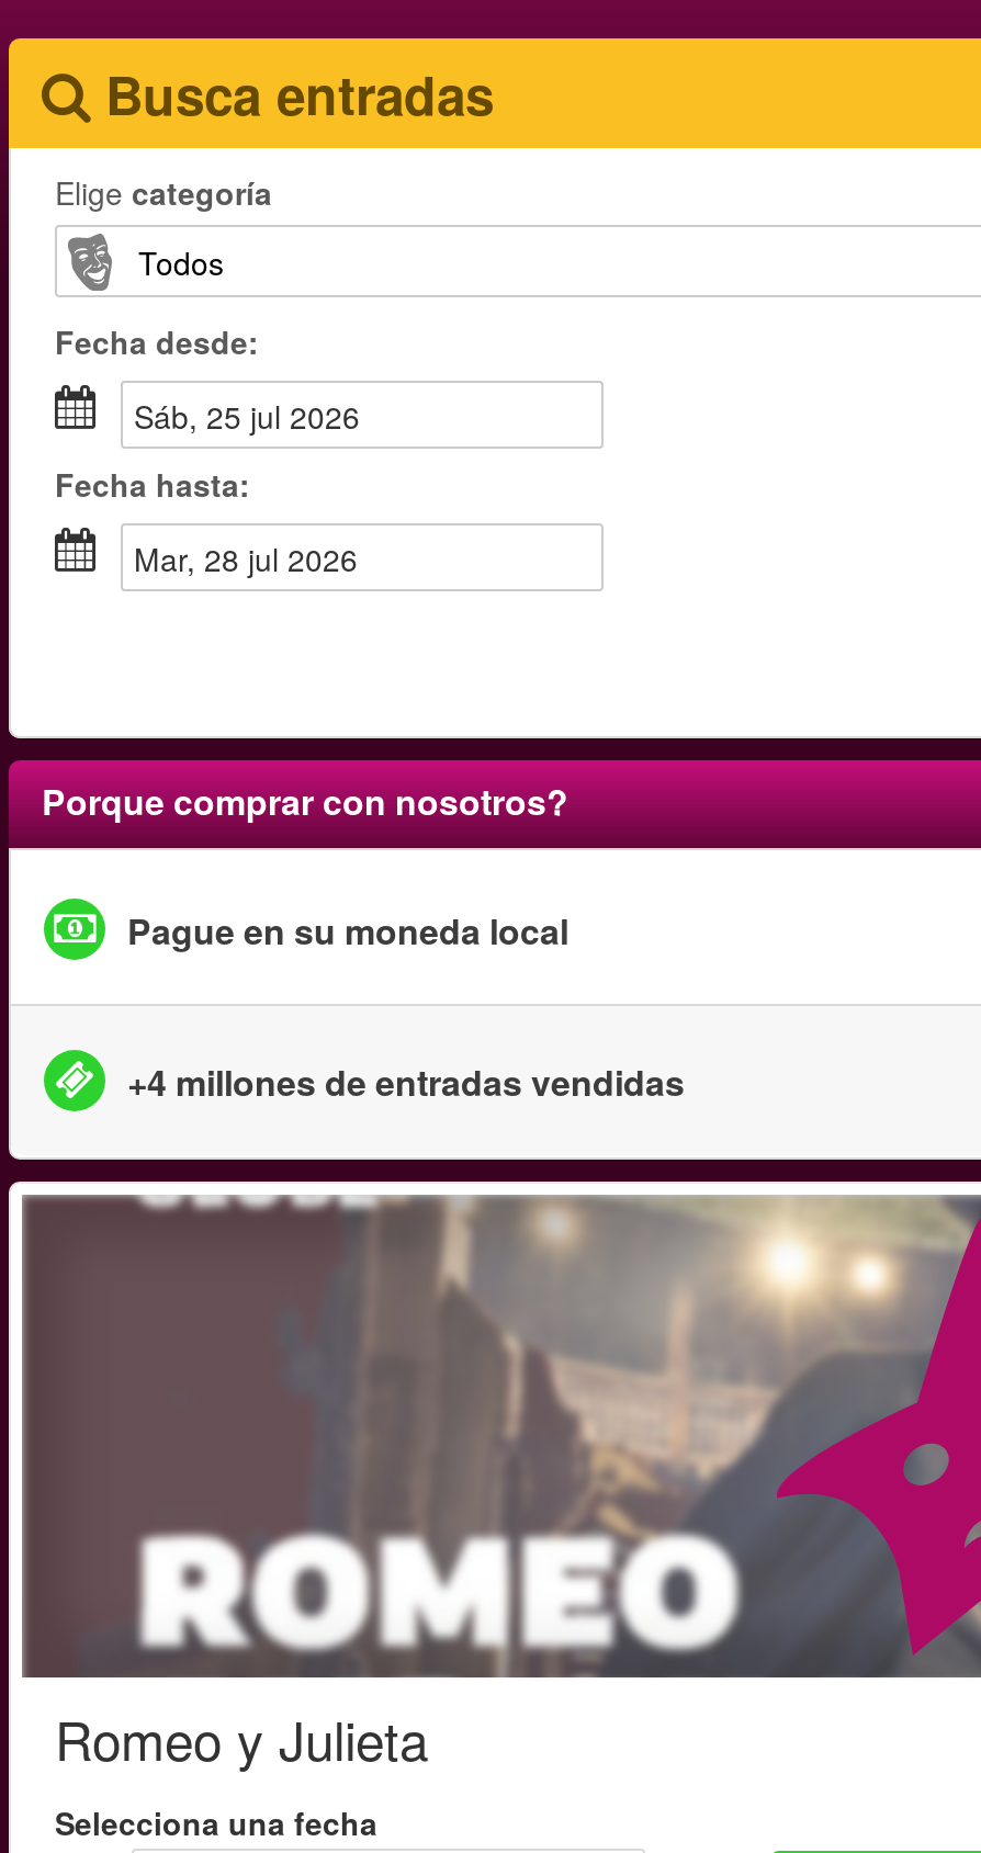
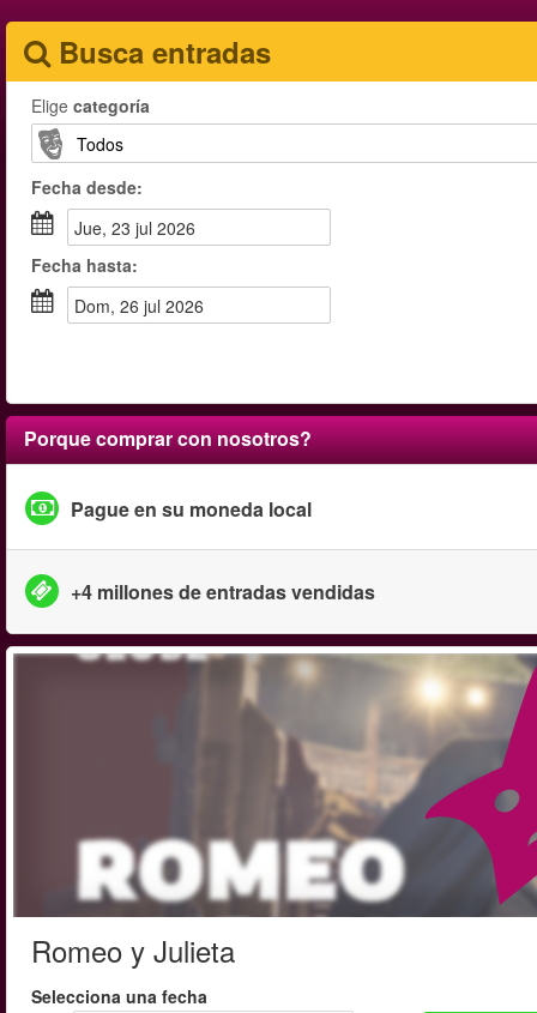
[154,394,360,438] sáb, 25 jul 2026 -> [83,216,195,240] jue, 23 jul 2026
[160,536,358,580] mar, 28 jul 2026 -> [86,294,204,318] dom, 26 jul 2026

